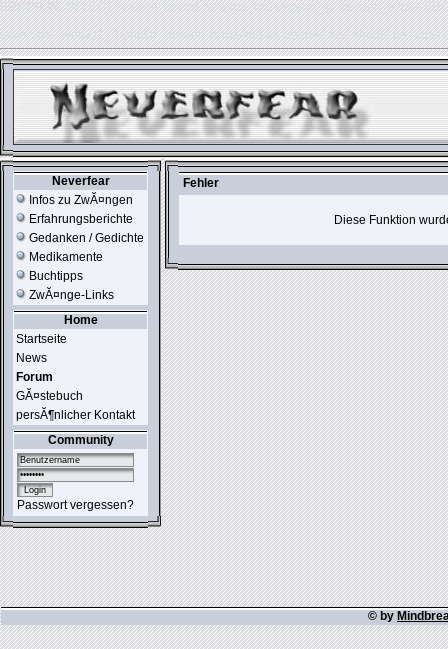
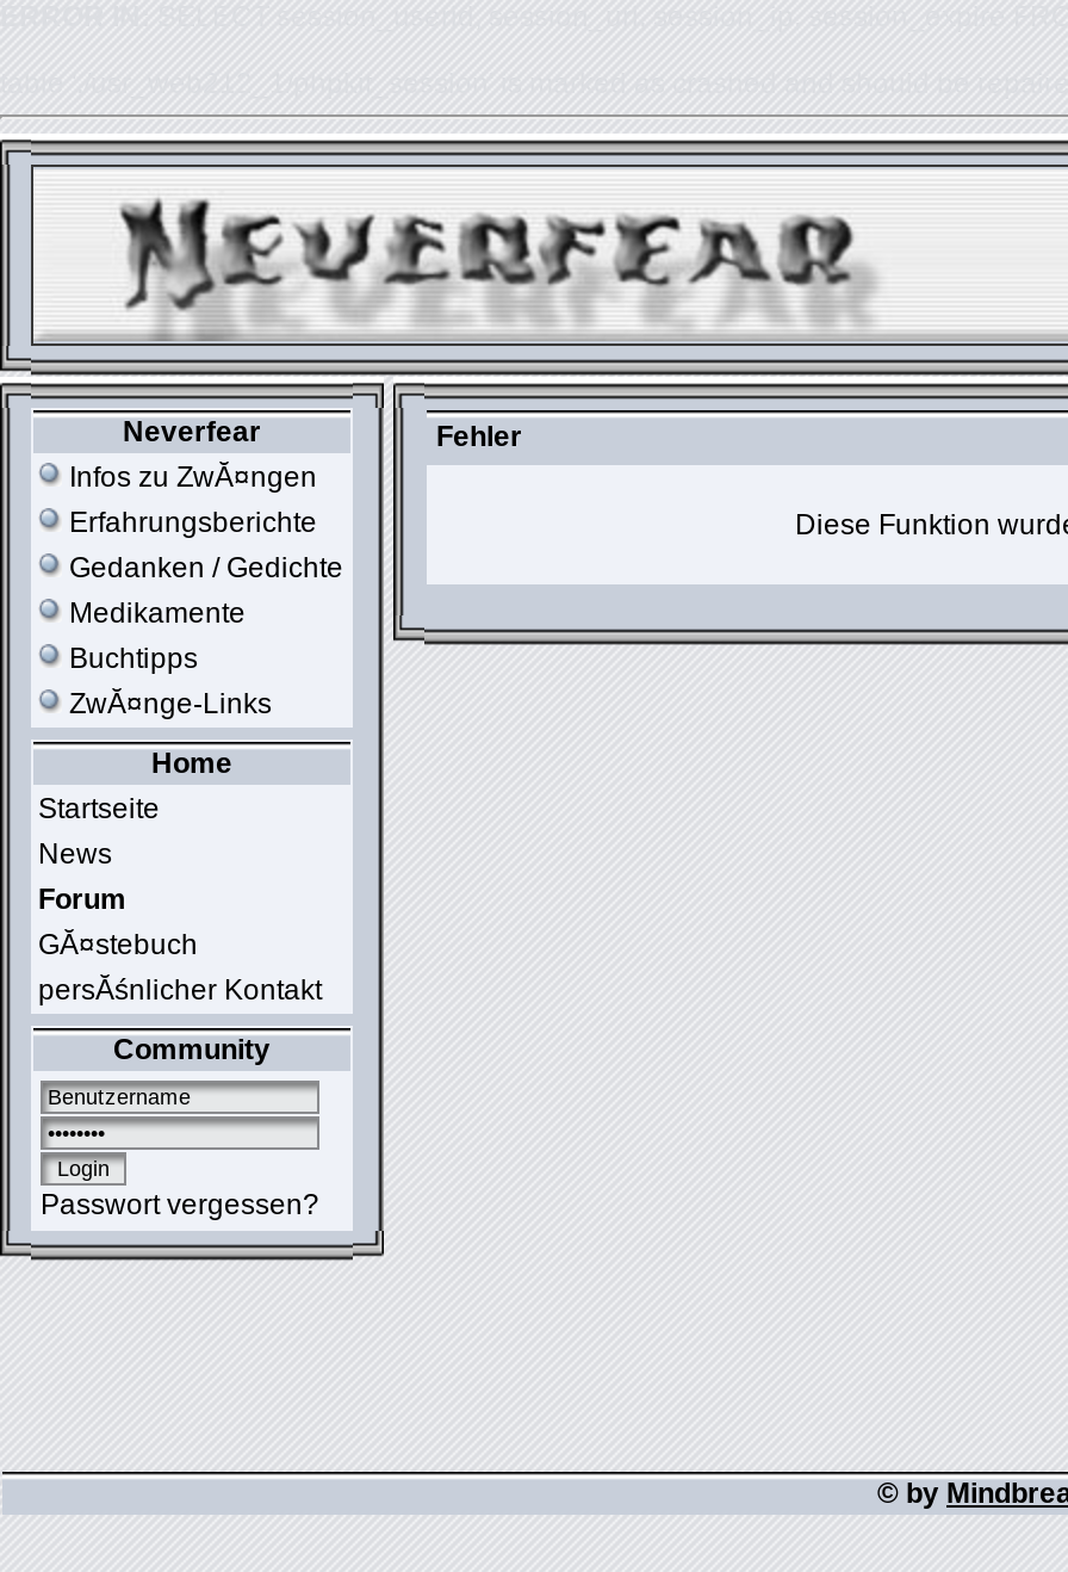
[16,408,135,422] persĂ¶nlicher Kontakt -> [38,973,322,1007] persĂśnlicher Kontakt

